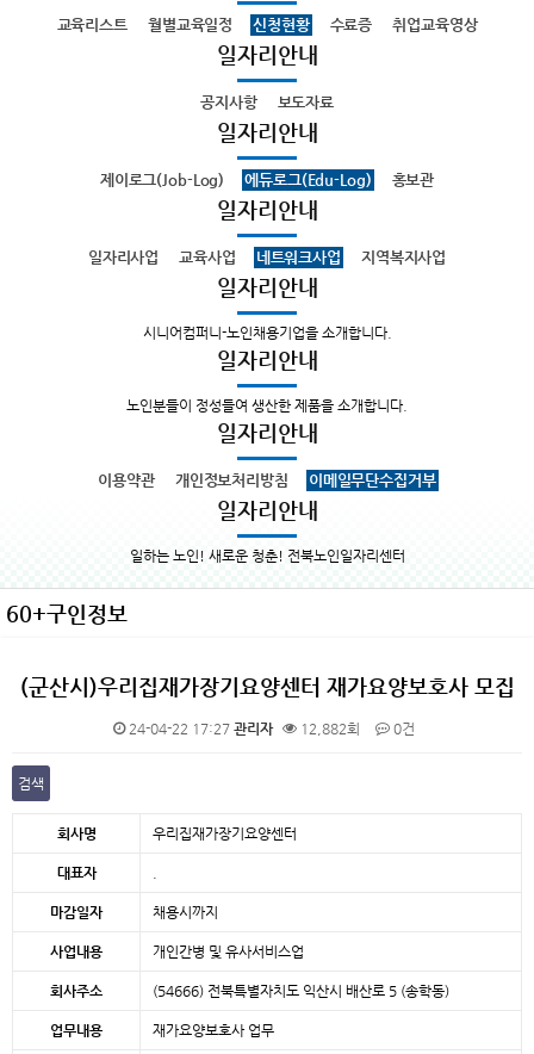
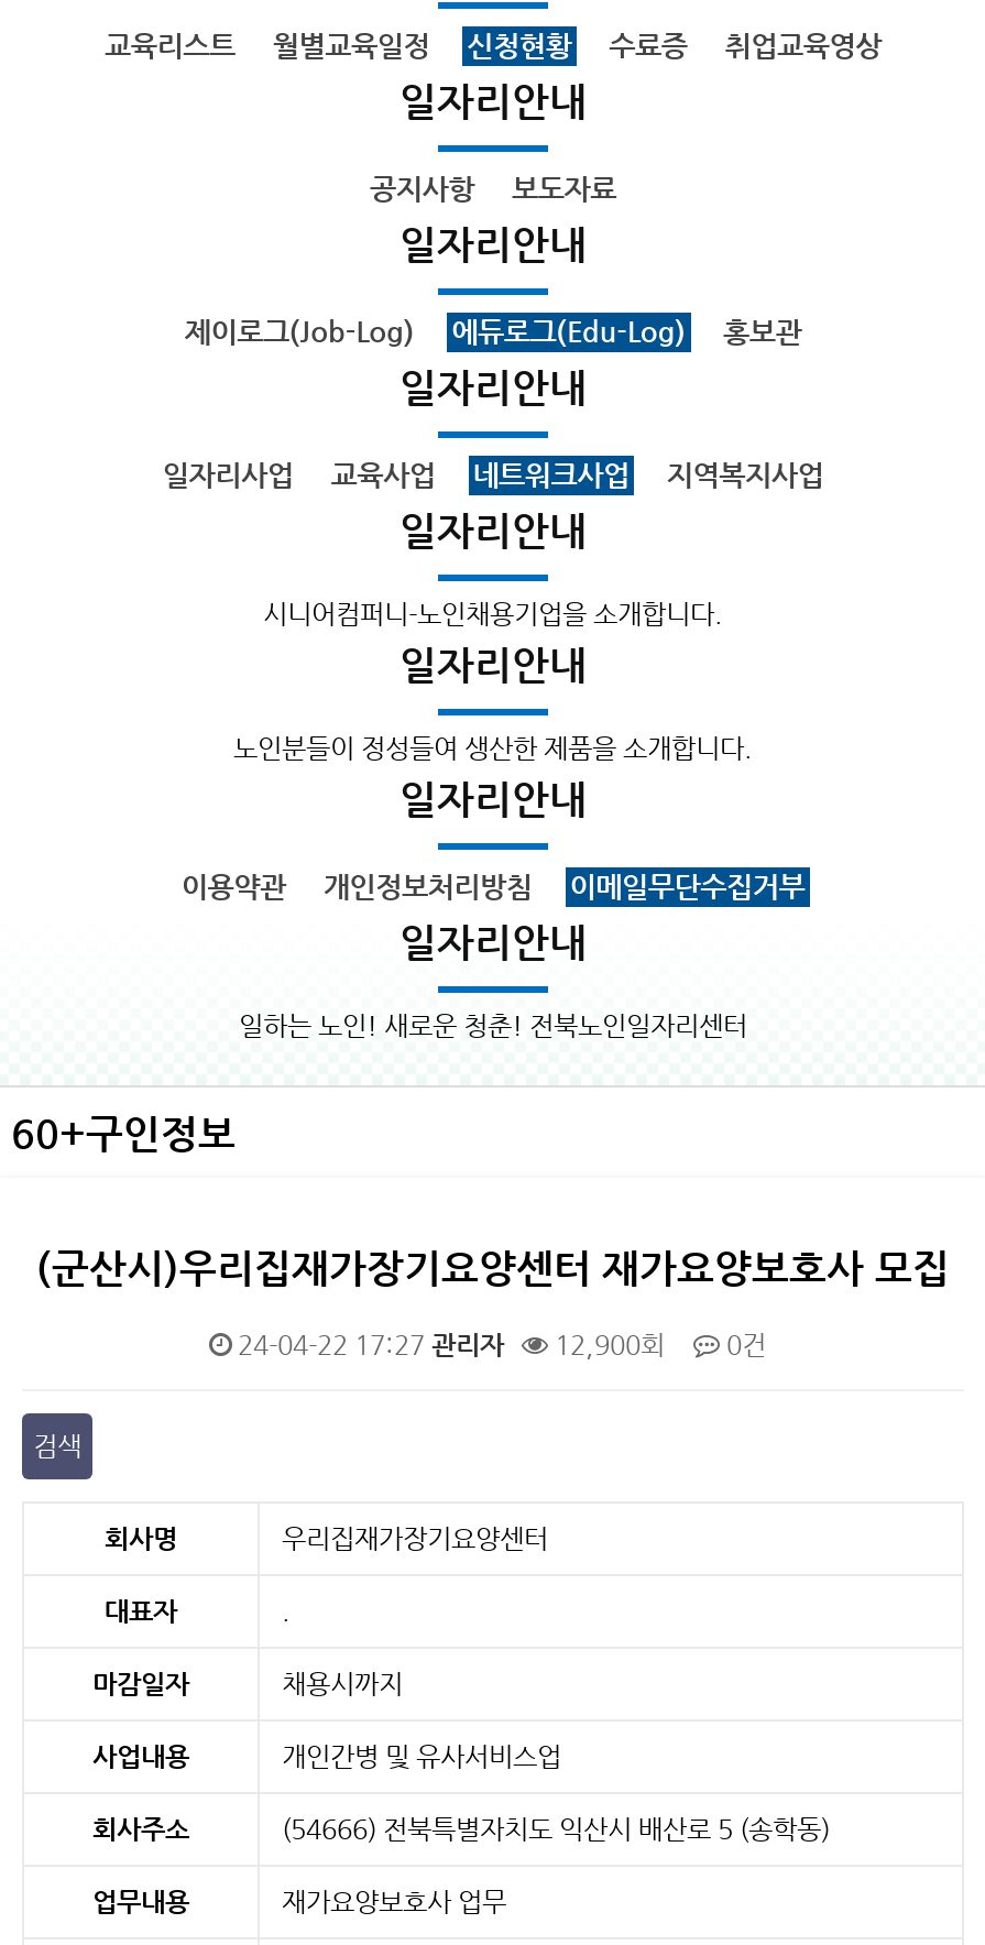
[125,720,415,737] 24-04-22 17:27 관리자 12,882회 0건 -> [231,1330,766,1361] 24-04-22 17:27 관리자 12,900회 0건

